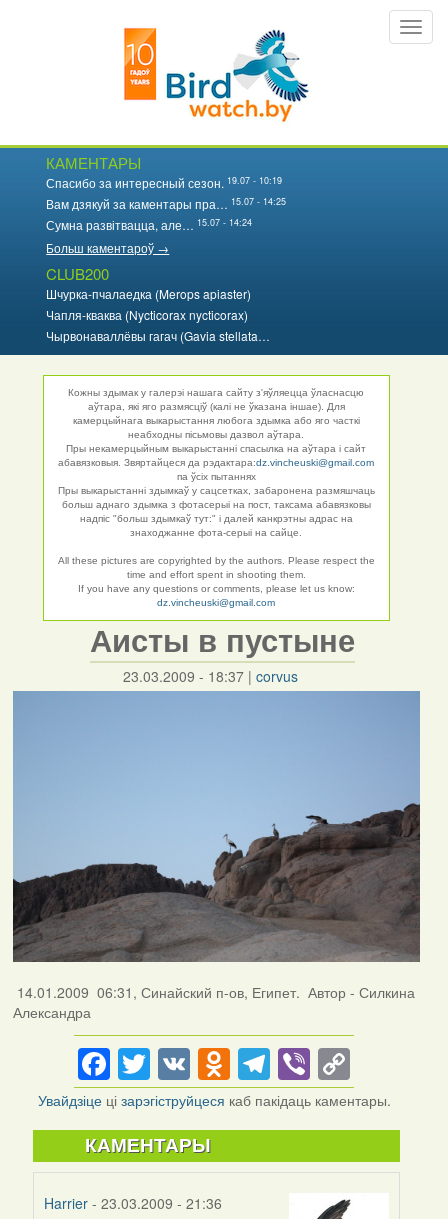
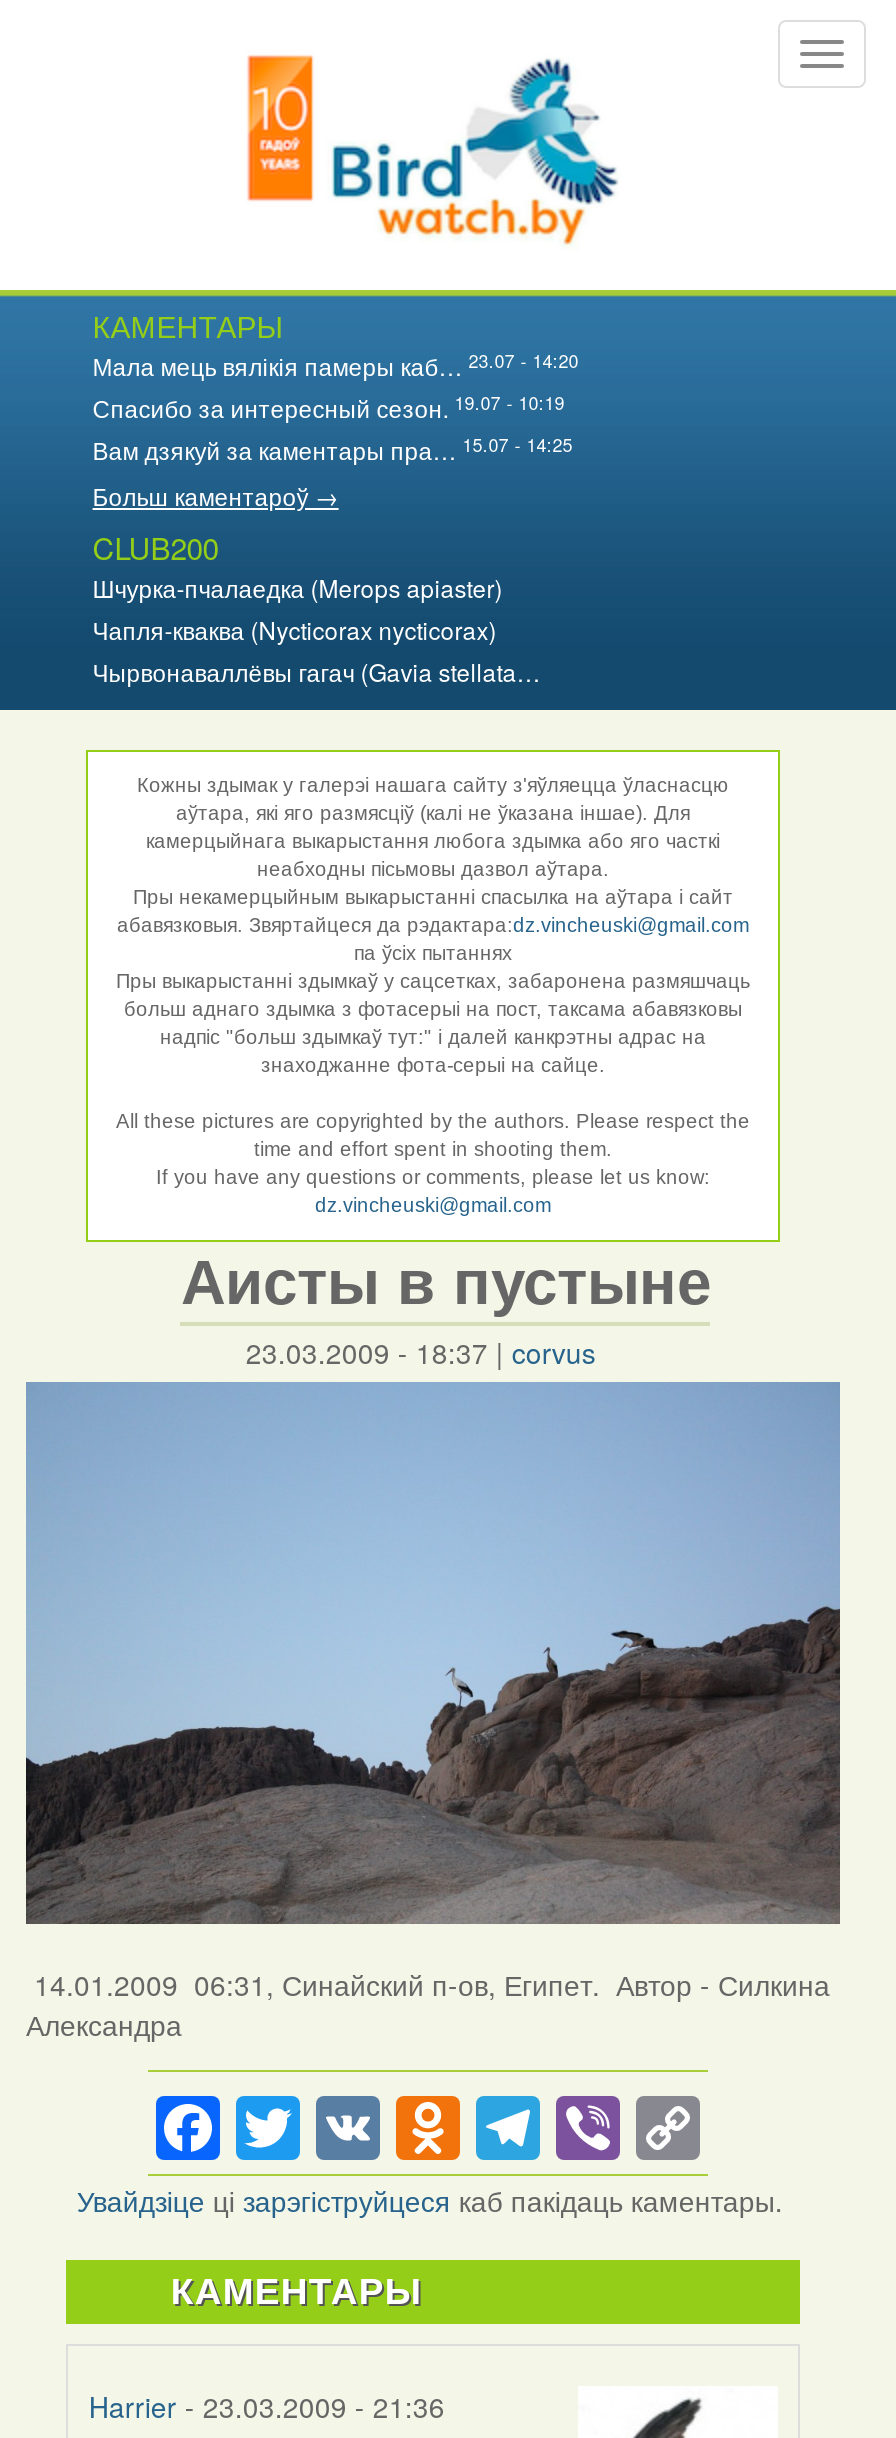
none -> [93,347,579,382] Мала мець вялікія памеры каб… 23.07 - 14:20
moved [46,173,286,212] -> [93,389,573,466]: Спасибо за интересный сезон. 19.07 - 10:19 | Вам дзякуй за каментары пра… 15.07 - 14:25
[46,215,252,233] Сумна развітвацца, але… 15.07 - 14:24 -> none

